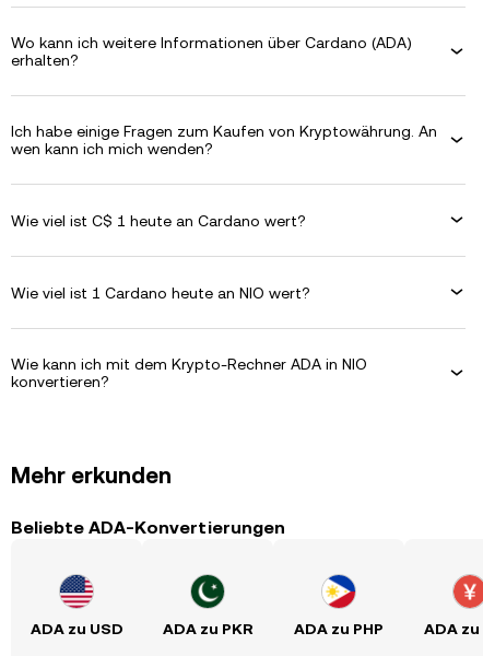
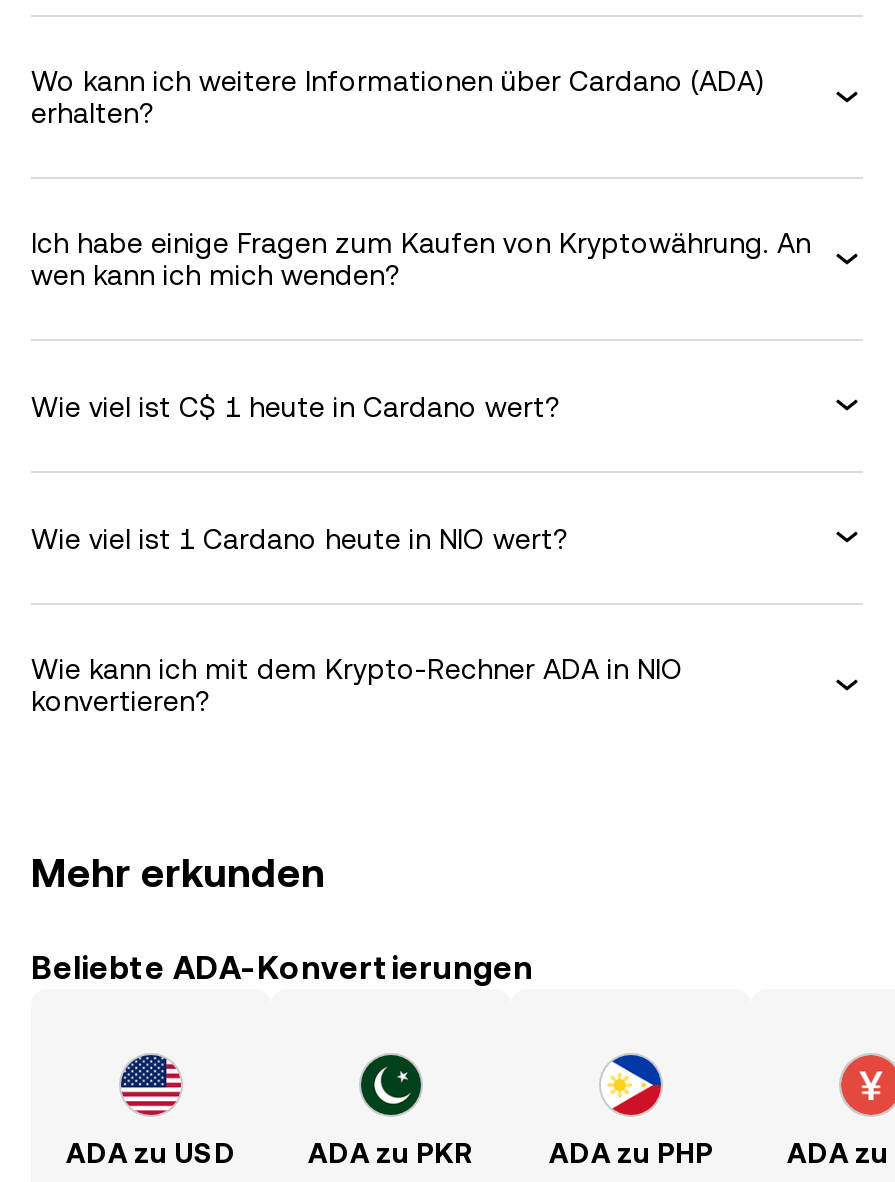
[11,212,306,229] Wie viel ist C$ 1 heute an Cardano wert? -> [31,390,561,422] Wie viel ist C$ 1 heute in Cardano wert?
[11,284,310,301] Wie viel ist 1 Cardano heute an NIO wert? -> [31,522,569,554] Wie viel ist 1 Cardano heute in NIO wert?

